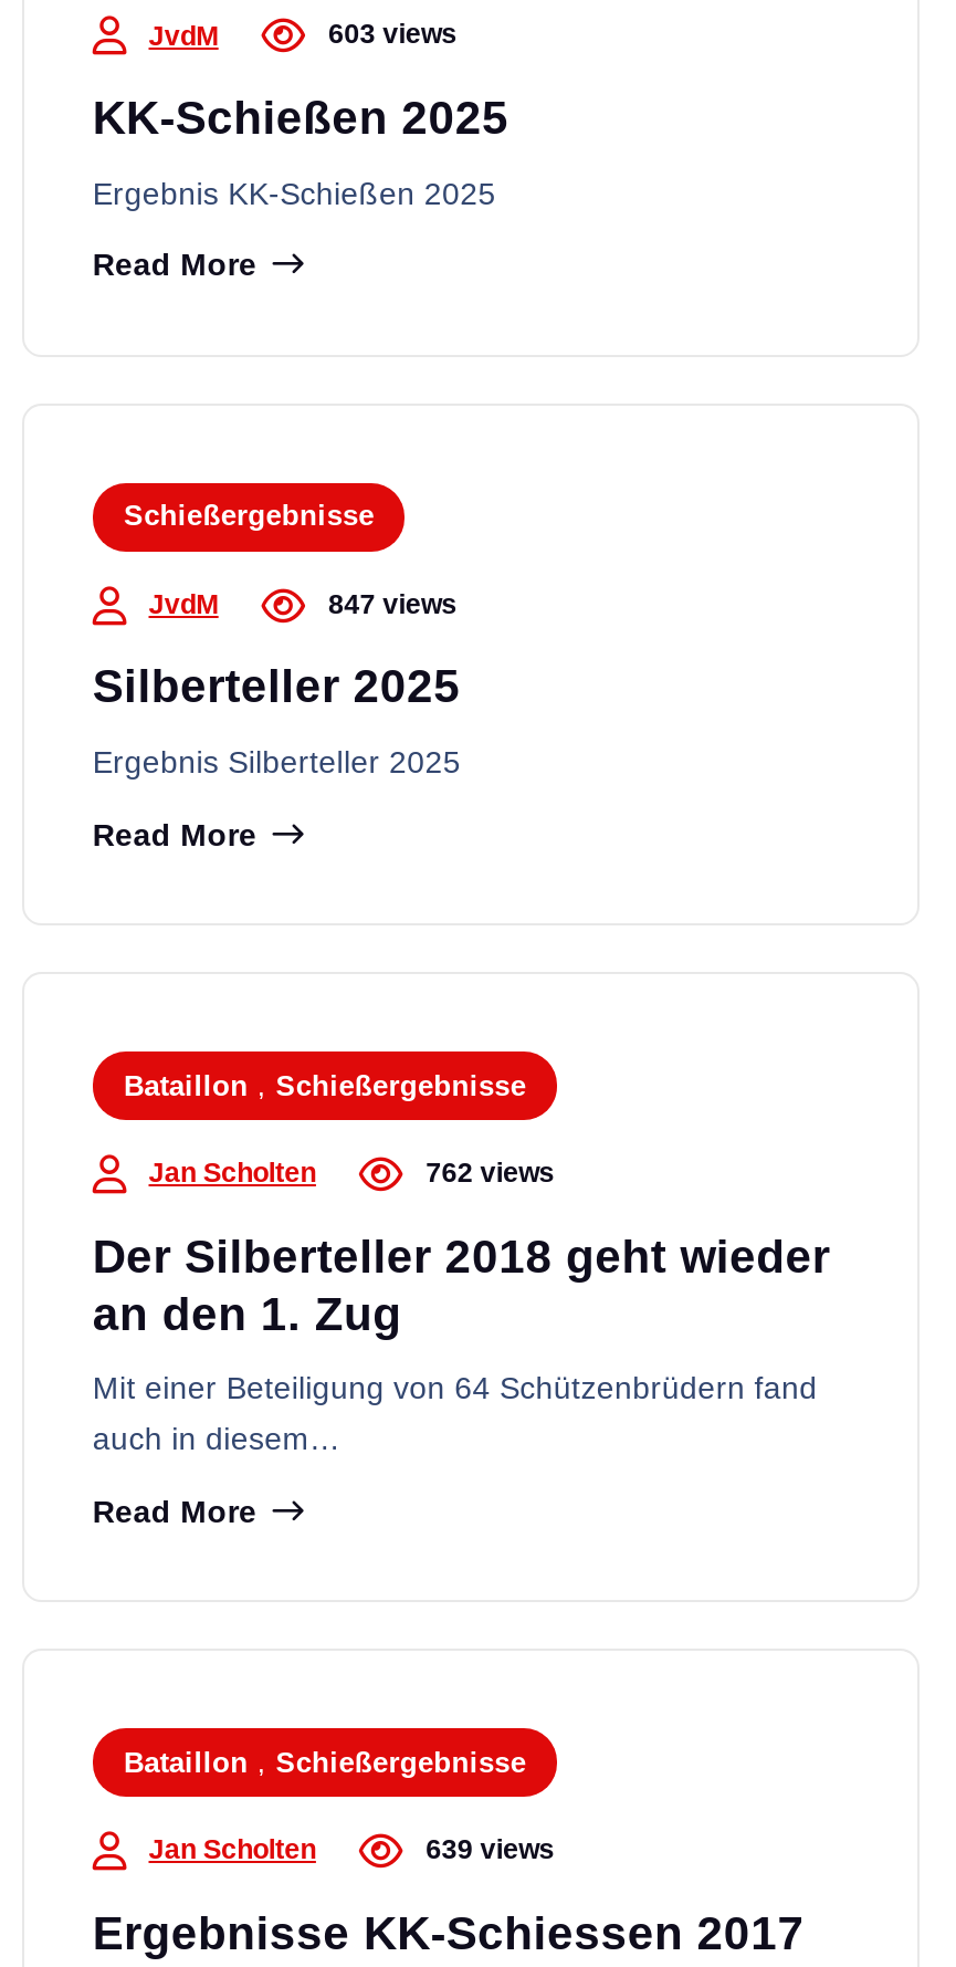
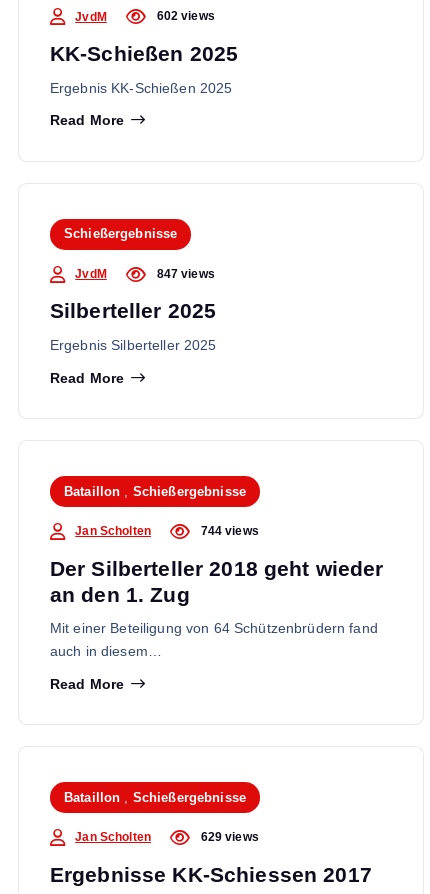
[321,19,457,50] 603 views -> [153,9,215,23] 602 views
[419,1157,555,1187] 762 views -> [197,523,259,537] 744 views
[419,1834,555,1865] 639 views -> [197,830,259,844] 629 views

